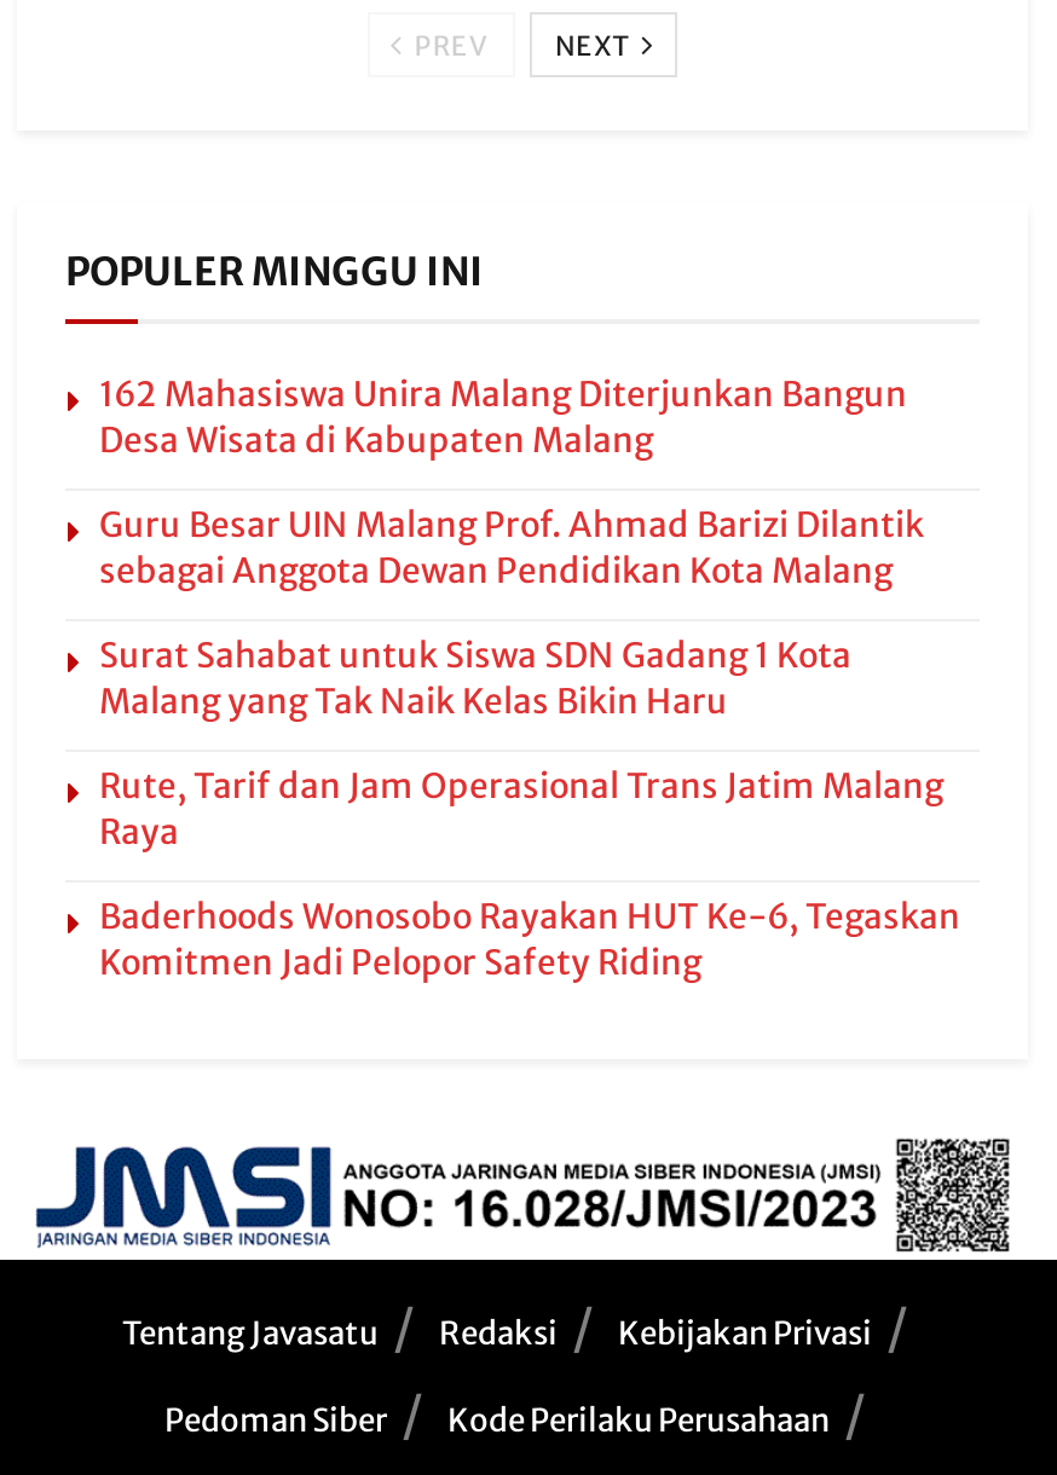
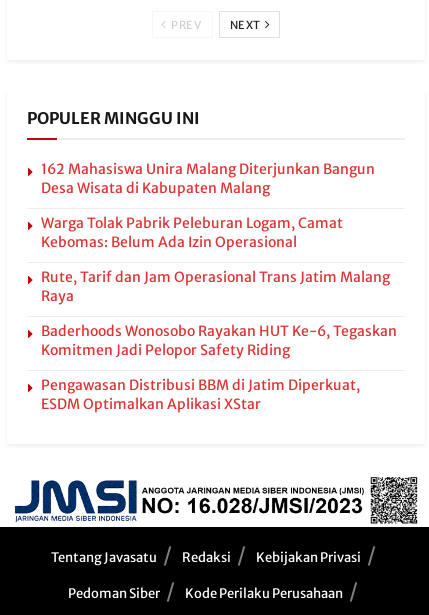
[99,503,924,723] Guru Besar UIN Malang Prof. Ahmad Barizi Dilantik | sebagai Anggota Dewan Pendidikan Kota Malang | Surat Sahabat untuk Siswa SDN Gadang 1 Kota | Malang yang Tak Naik Kelas Bikin Haru -> [41,214,343,251] Warga Tolak Pabrik Peleburan Logam, Camat | Kebomas: Belum Ada Izin Operasional
moved [99,764,960,984] -> [41,268,397,359]: Rute, Tarif dan Jam Operasional Trans Jatim Malang | Raya | Baderhoods Wonosobo Rayakan HUT Ke-6, Tegaskan | Komitmen Jadi Pelopor Safety Riding
none -> [41,376,360,413] Pengawasan Distribusi BBM di Jatim Diperkuat, | ESDM Optimalkan Aplikasi XStar

